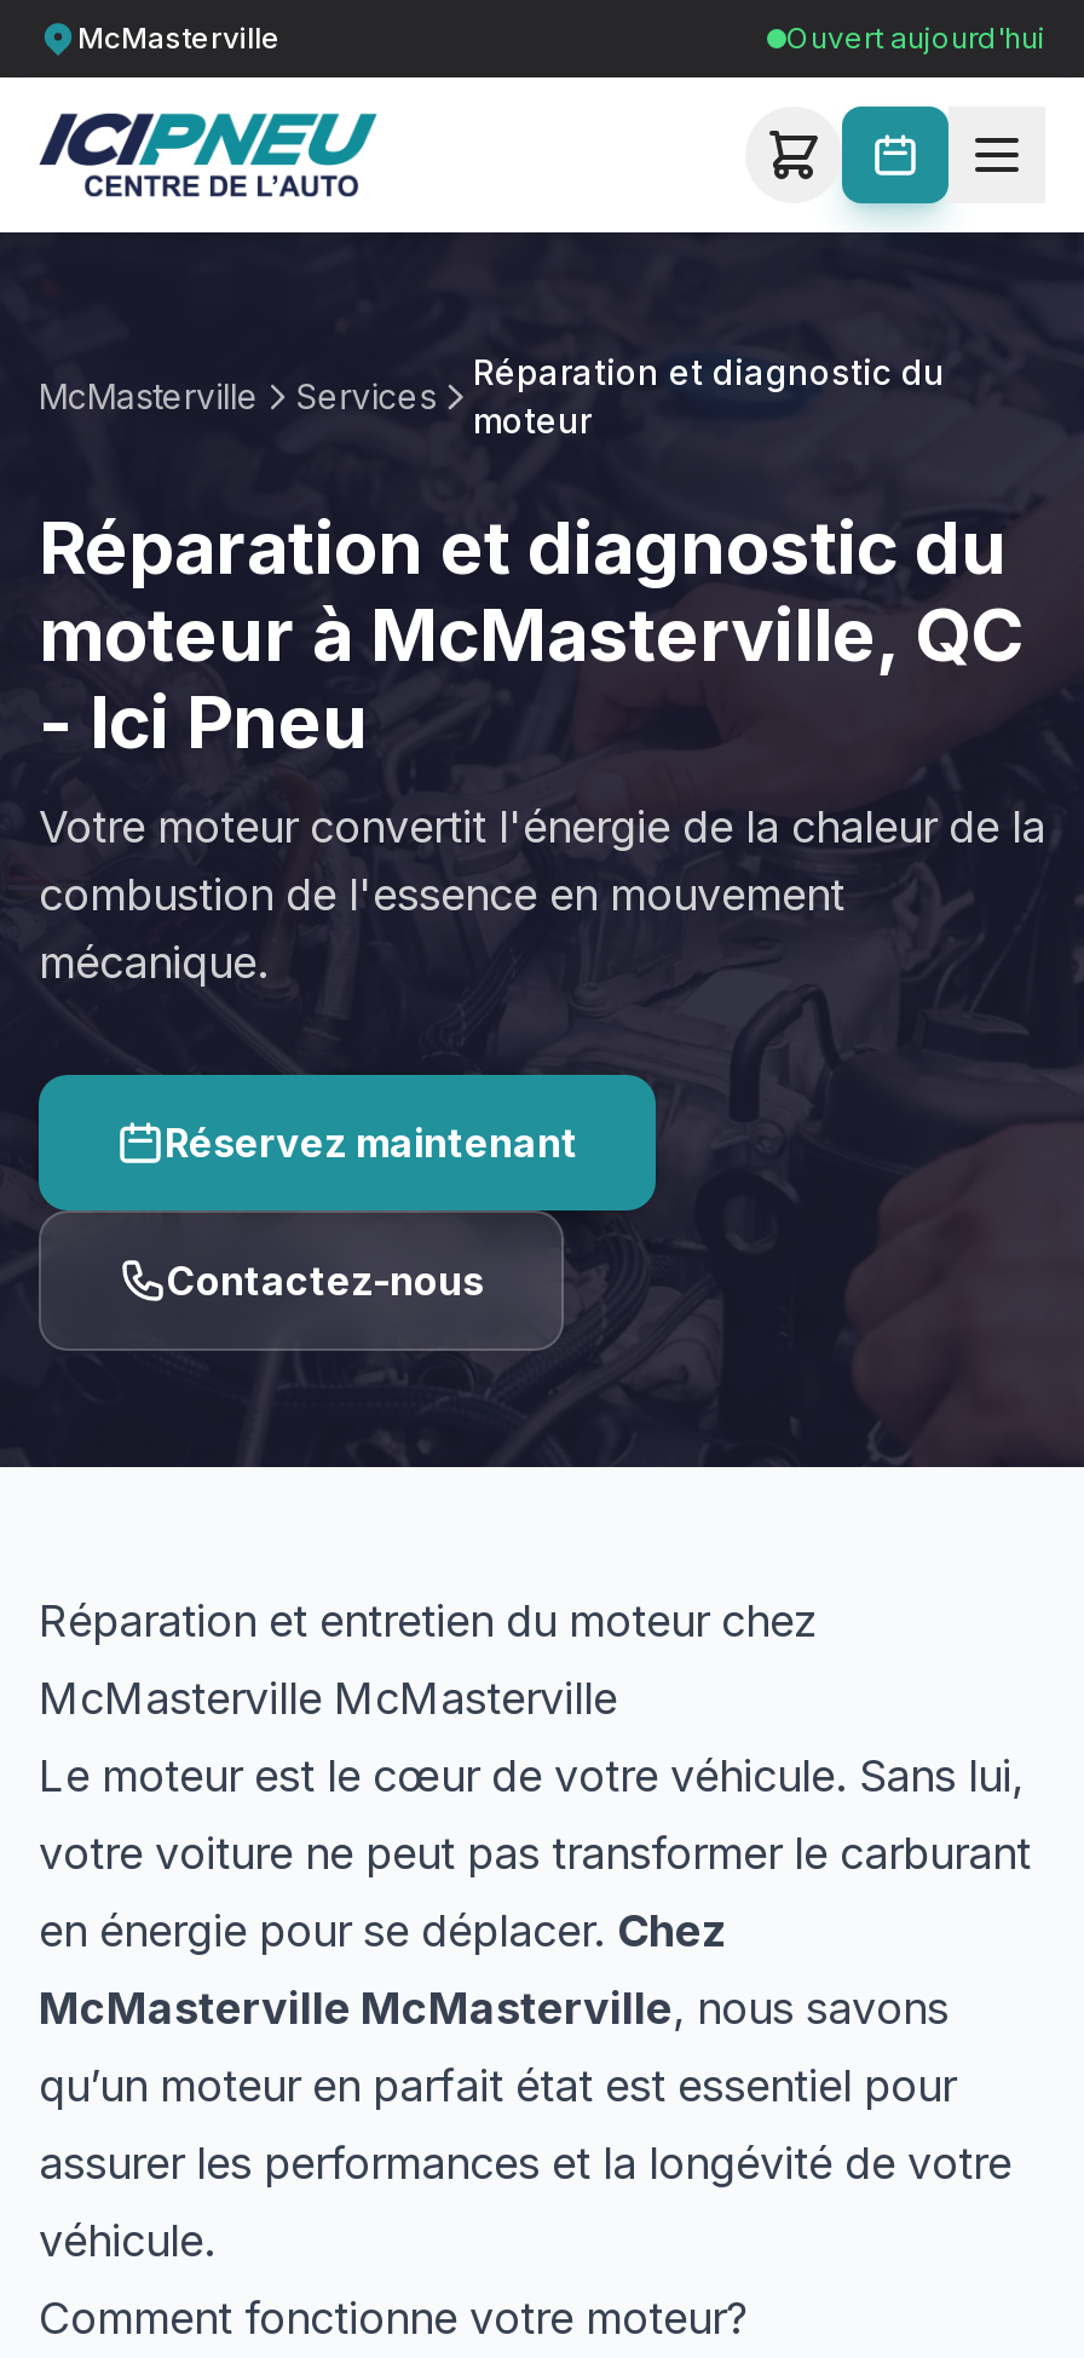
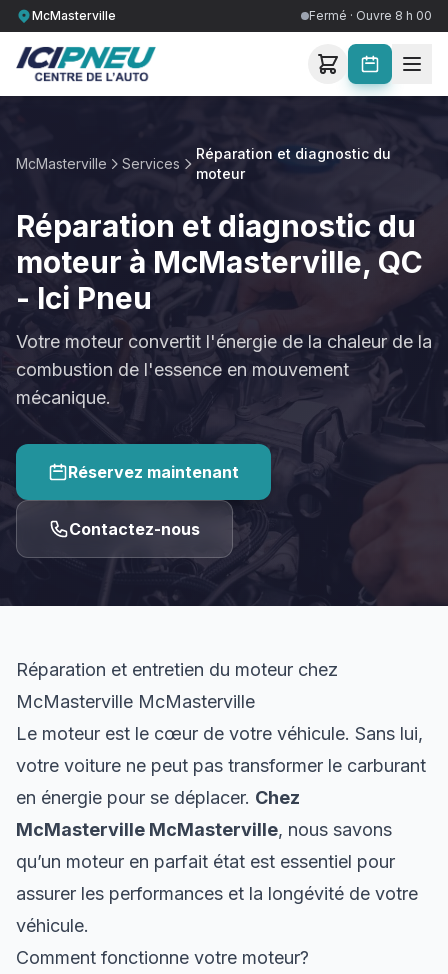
[786,19,1045,56] Ouvert aujourd'hui -> [309,8,432,23] Fermé · Ouvre 8 h 00

